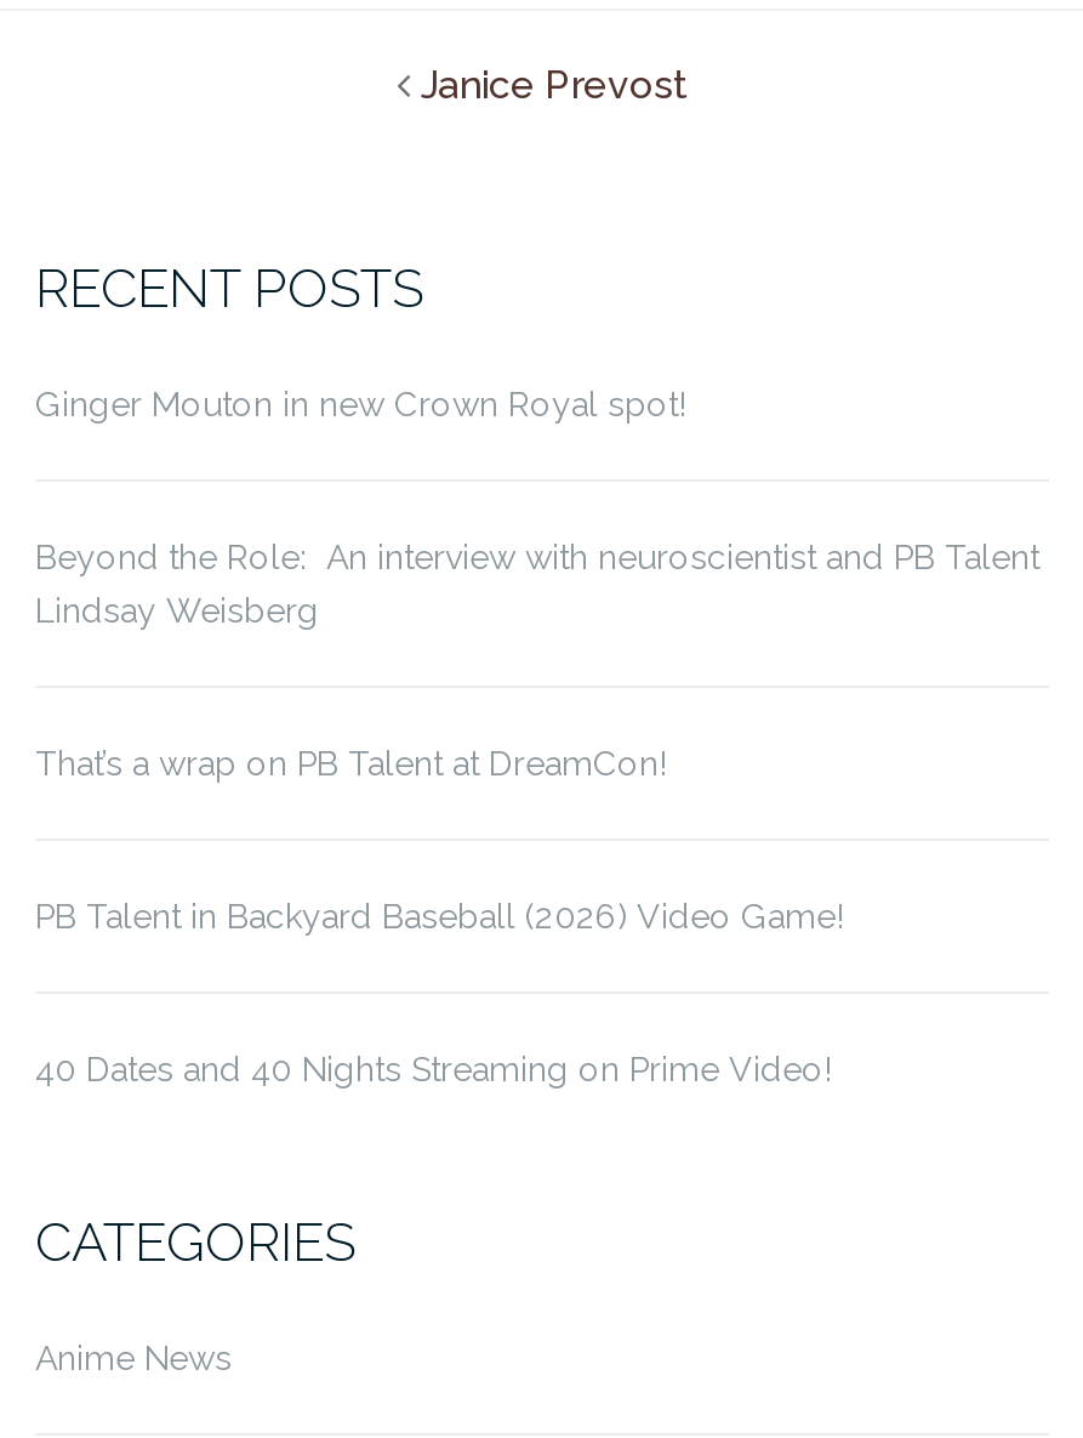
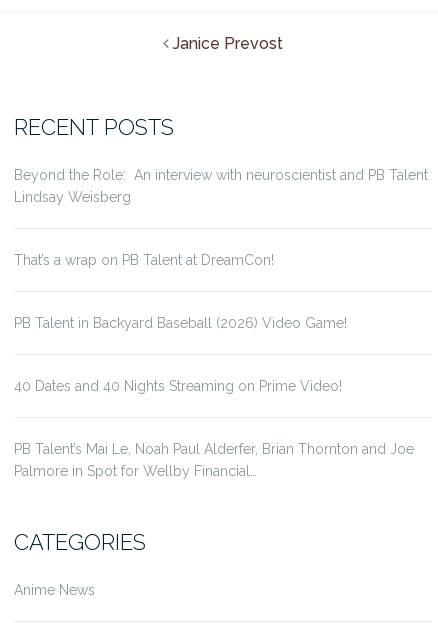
[35,384,685,423] Ginger Mouton in new Crown Royal spot! -> none
moved [35,537,1039,1088] -> [14,167,428,394]: Beyond the Role: An interview with neuroscientist and PB Talent | Lindsay Weisberg | That’s a wrap on PB Talent at DreamCon! | PB Talent in Backyard Baseball (2026) Video Game! | 40 Dates and 40 Nights Streaming on Prime Video!
none -> [14,441,414,479] PB Talent’s Mai Le, Noah Paul Alderfer, Brian Thornton and Joe | Palmore in Spot for Wellby Financial…

